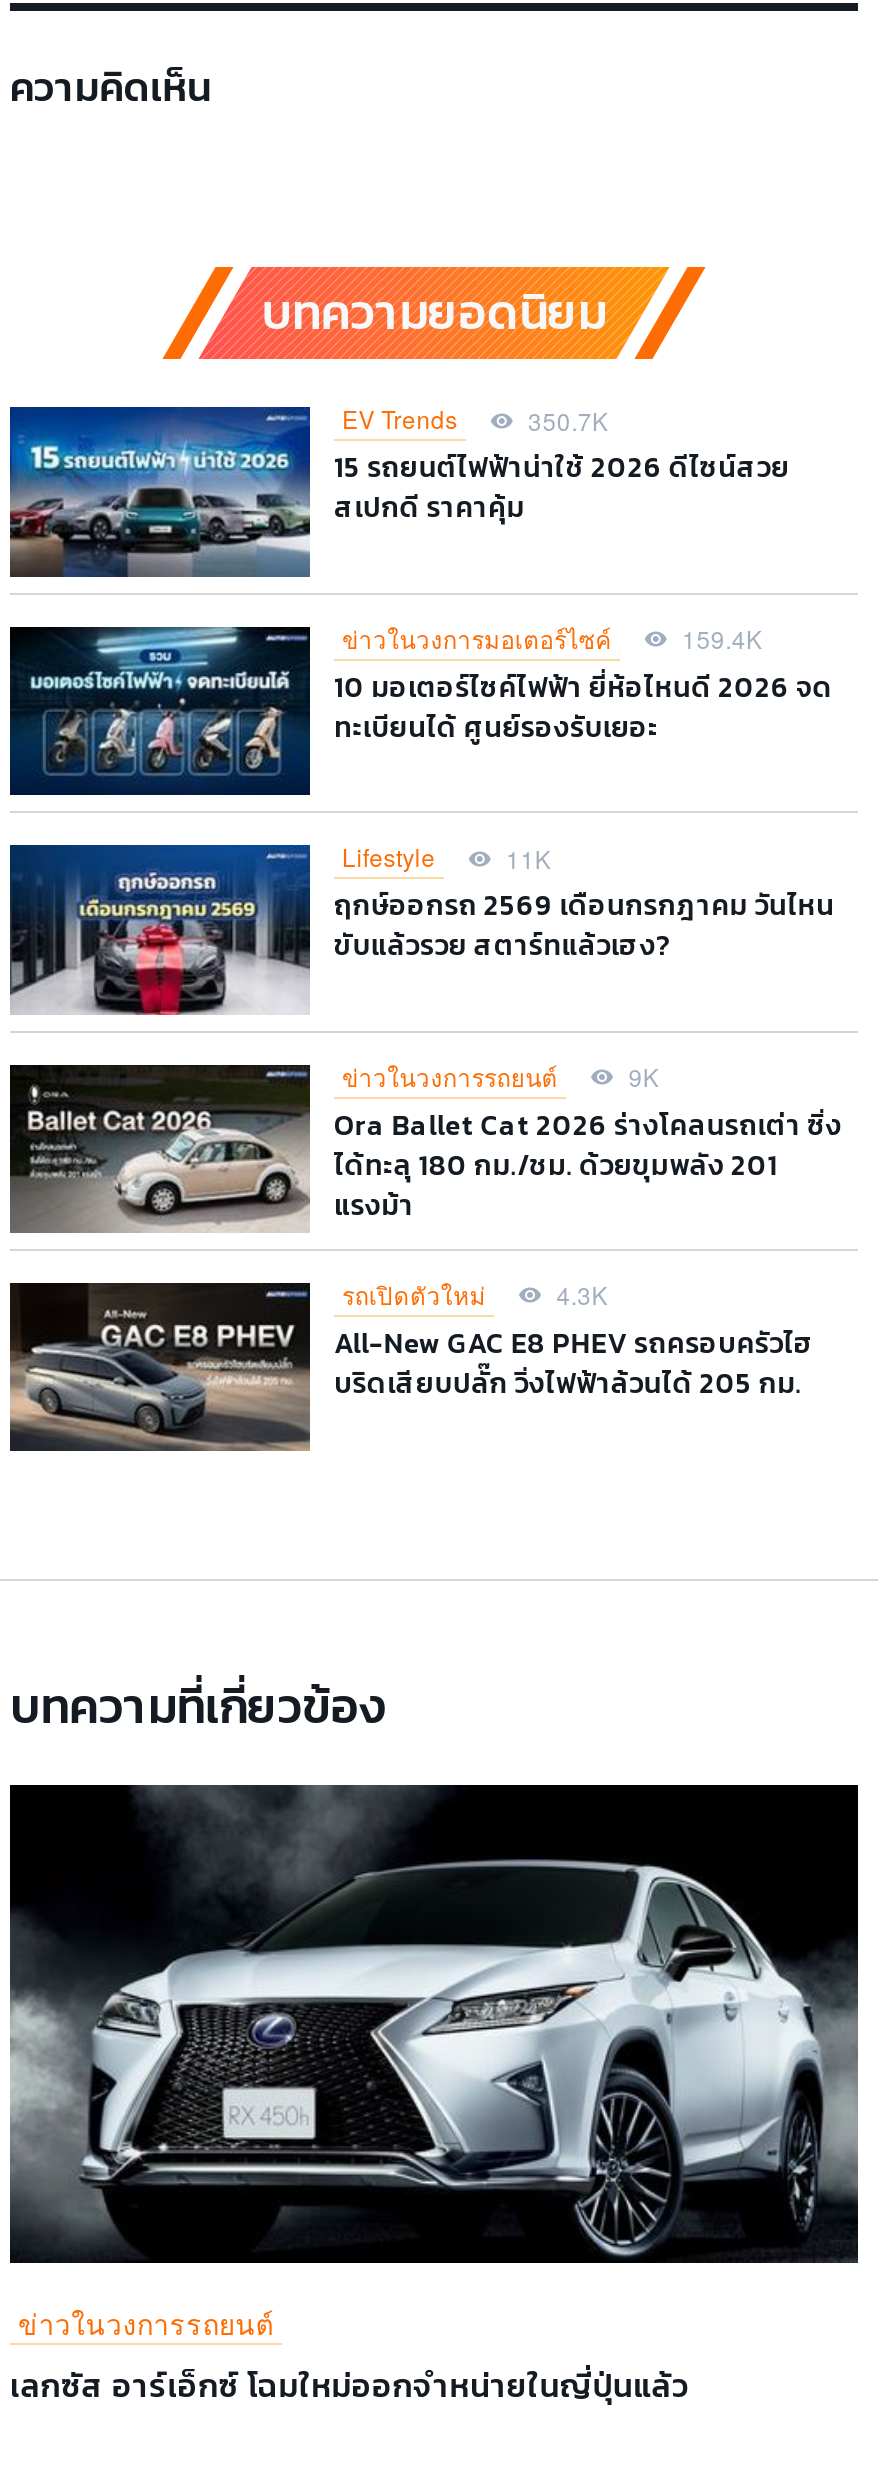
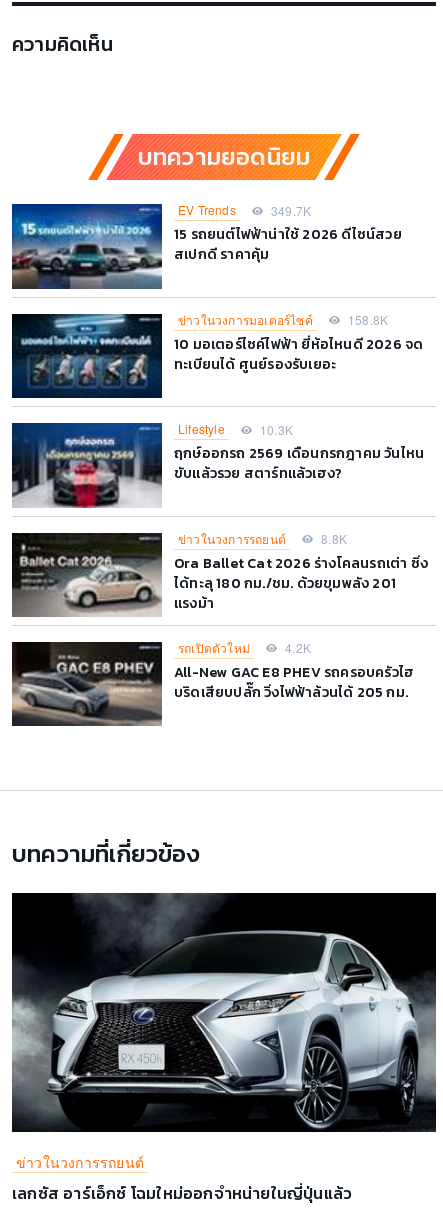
[342,402,608,437] EV Trends 350.7K -> [178,201,311,219] EV Trends 349.7K
[342,621,762,656] ข่าวในวงการมอเตอร์ไซค์ 159.4K -> [178,311,388,328] ข่าวในวงการมอเตอร์ไซค์ 158.8K
[342,839,551,874] Lifestyle 11K -> [178,420,293,438] Lifestyle 10.3K
[342,1058,659,1093] ข่าวในวงการรถยนต์ 9K -> [178,530,347,547] ข่าวในวงการรถยนต์ 8.8K
[342,1277,608,1312] รถเปิดตัวใหม่ 4.3K -> [178,639,311,656] รถเปิดตัวใหม่ 4.2K

